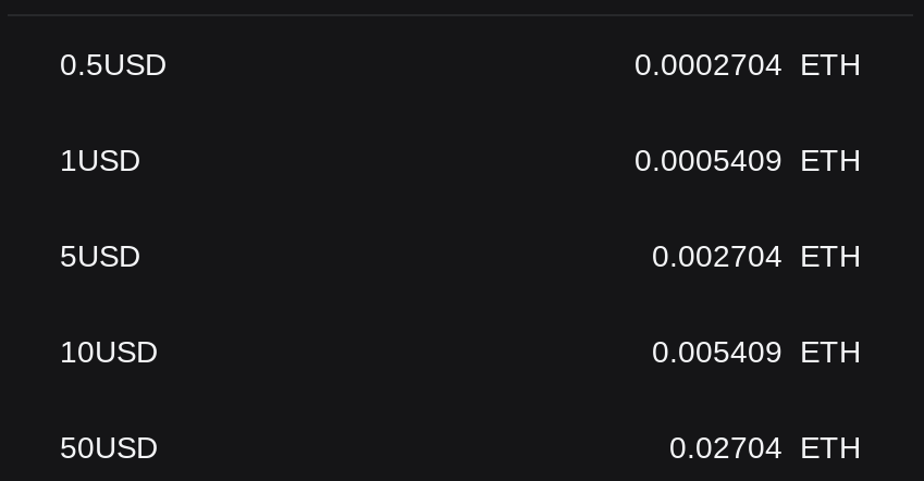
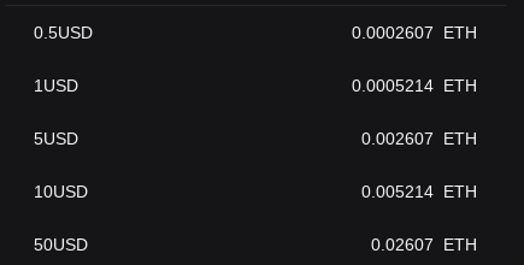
[635,47,861,82] 0.0002704 ETH -> [352,23,477,42] 0.0002607 ETH
[635,143,861,177] 0.0005409 ETH -> [352,76,477,95] 0.0005214 ETH
[652,238,861,273] 0.002704 ETH -> [361,129,477,148] 0.002607 ETH
[652,334,861,369] 0.005409 ETH -> [361,182,477,201] 0.005214 ETH
[669,430,861,465] 0.02704 ETH -> [371,235,477,254] 0.02607 ETH

